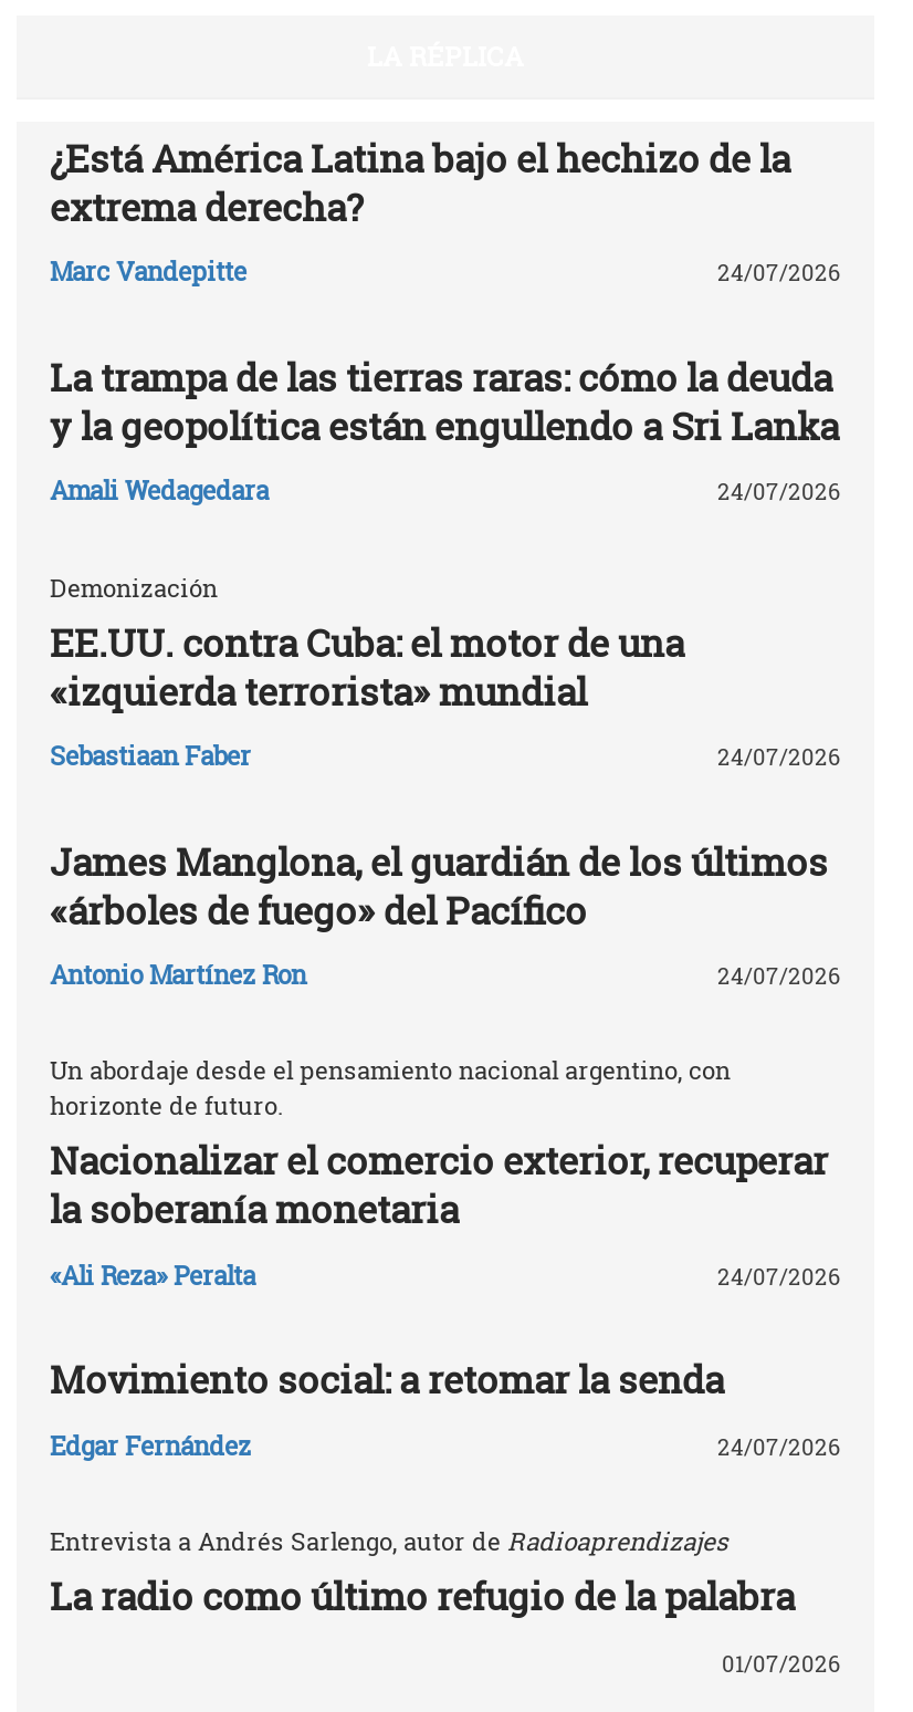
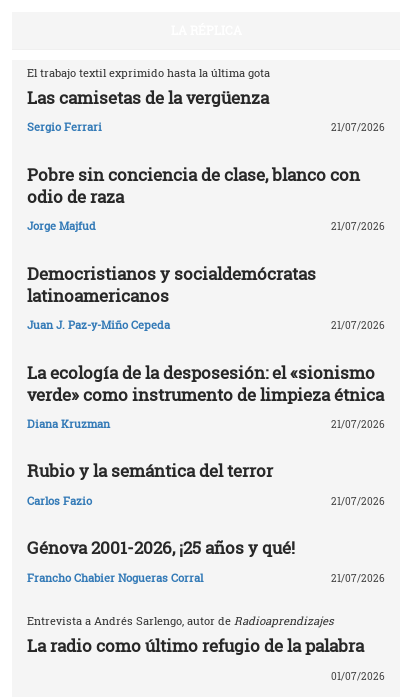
[50,132,790,231] ¿Está América Latina bajo el hechizo de la | extrema derecha? -> [27,64,270,108] El trabajo textil exprimido hasta la última gota | Las camisetas de la vergüenza
[50,254,841,288] Marc Vandepitte | 24/07/2026 -> [27,119,385,134] Sergio Ferrari | 21/07/2026
[50,351,839,450] La trampa de las tierras raras: cómo la deuda | y la geopolítica están engullendo a Sri Lanka -> [27,162,360,207] Pobre sin conciencia de clase, blanco con | odio de raza
[50,473,841,507] Amali Wedagedara | 24/07/2026 -> [27,218,385,233] Jorge Majfud | 21/07/2026
[50,570,684,716] Demonización | EE.UU. contra Cuba: el motor de una | «izquierda terrorista» mundial -> [27,261,316,306] Democristianos y socialdemócratas | latinoamericanos
[50,739,841,772] Sebastiaan Faber | 24/07/2026 -> [27,317,385,332] Juan J. Paz-y-Miño Cepeda | 21/07/2026
[50,835,828,935] James Manglona, el guardián de los últimos | «árboles de fuego» del Pacífico -> [27,360,384,405] La ecología de la desposesión: el «sionismo | verde» como instrumento de limpieza étnica
[50,958,841,991] Antonio Martínez Ron | 24/07/2026 -> [27,416,385,431] Diana Kruzman | 21/07/2026
[50,1054,828,1235] Un abordaje desde el pensamiento nacional argentino, con | horizonte de futuro. | Nacionalizar el comercio exterior, recuperar | la soberanía monetaria -> [27,459,273,482] Rubio y la semántica del terror
[50,1259,841,1292] «Ali Reza» Peralta | 24/07/2026 -> [27,493,385,508] Carlos Fazio | 21/07/2026
[50,1355,724,1406] Movimiento social: a retomar la senda -> [27,536,295,559] Génova 2001-2026, ¡25 años y qué!
[50,1429,841,1462] Edgar Fernández | 24/07/2026 -> [27,570,385,585] Francho Chabier Nogueras Corral | 21/07/2026

